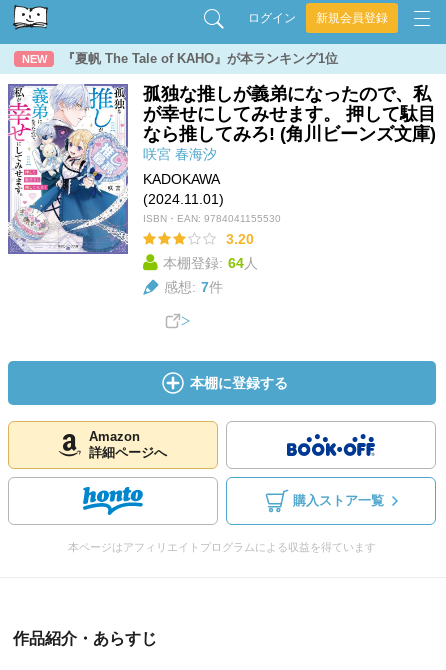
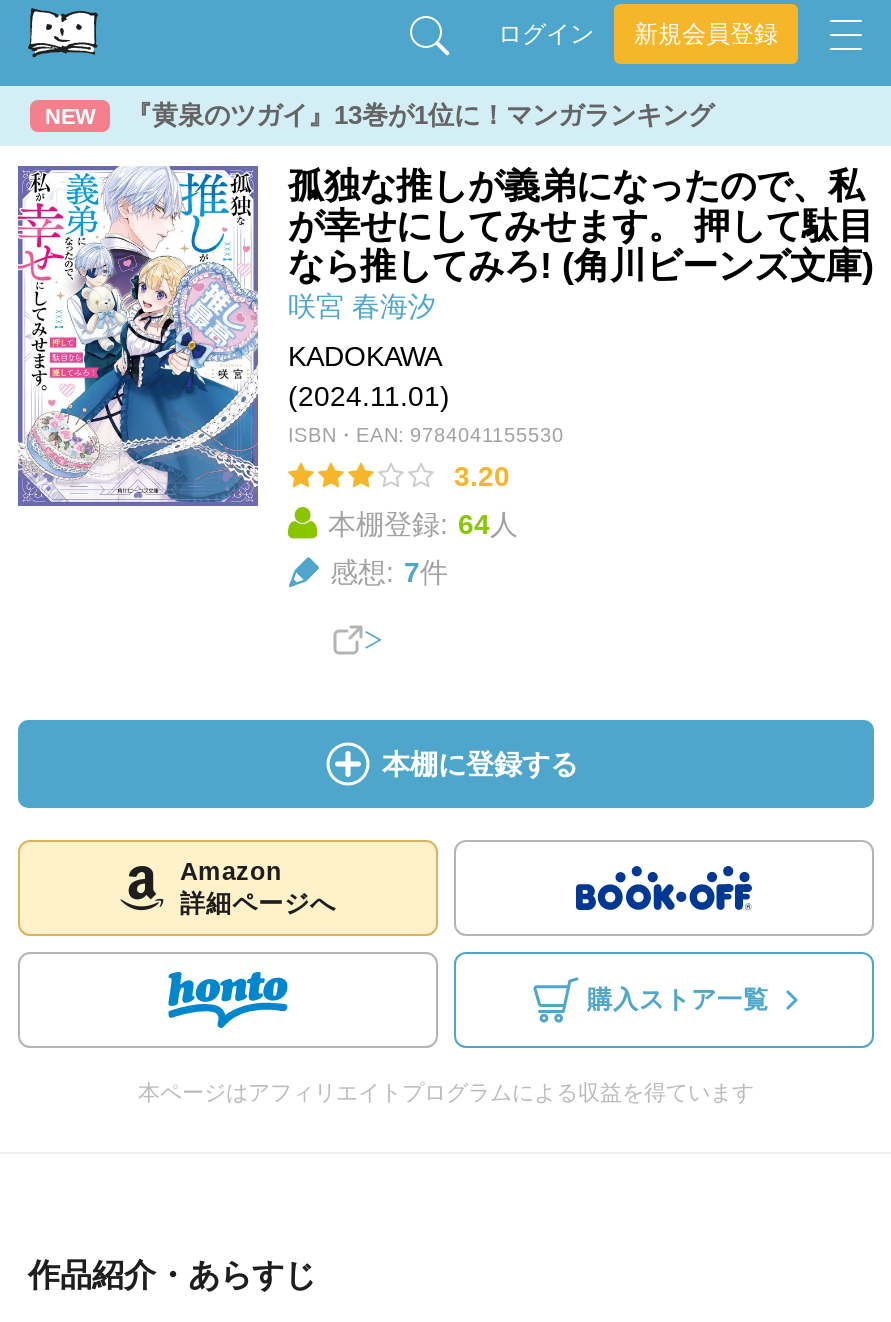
[62,51,338,66] 『夏帆 The Tale of KAHO』が本ランキング1位 -> [126,100,714,130] 『黄泉のツガイ』13巻が1位に！マンガランキング

